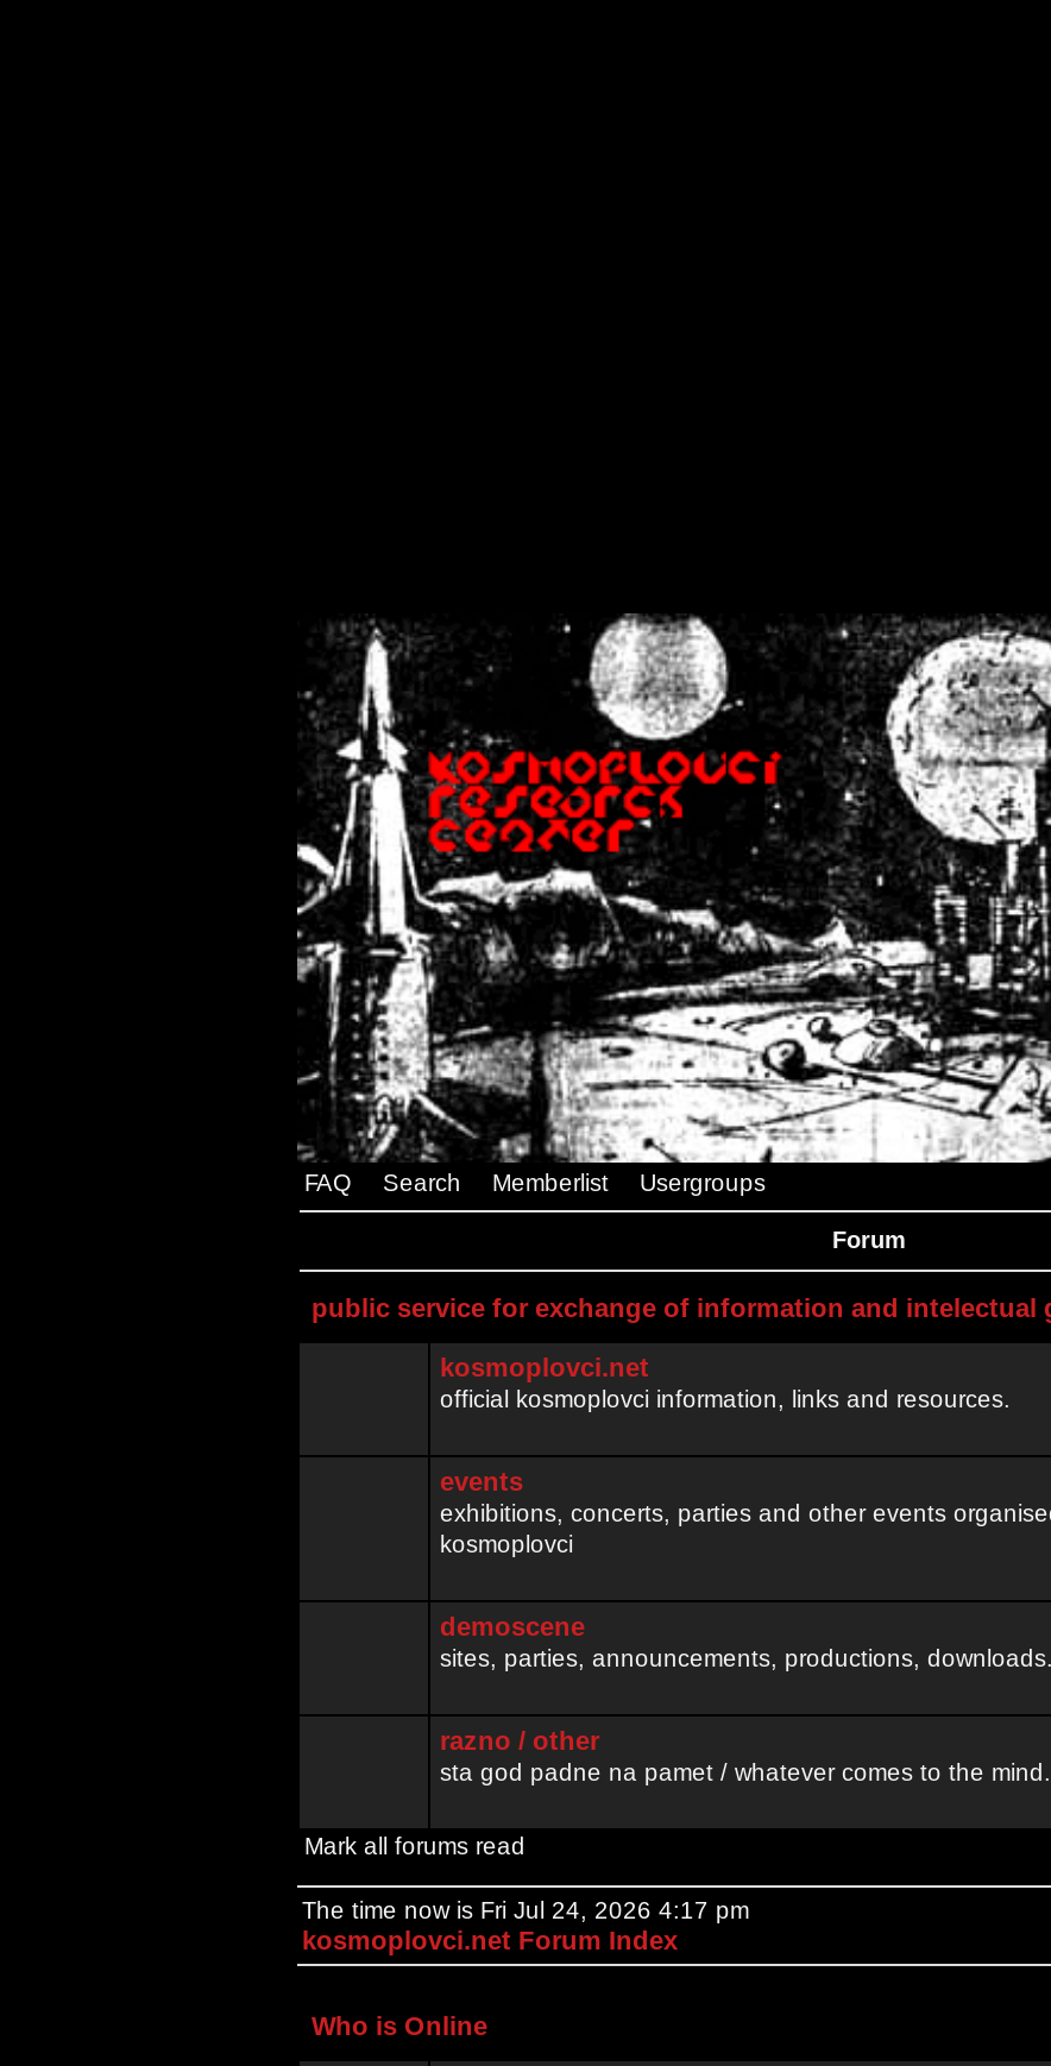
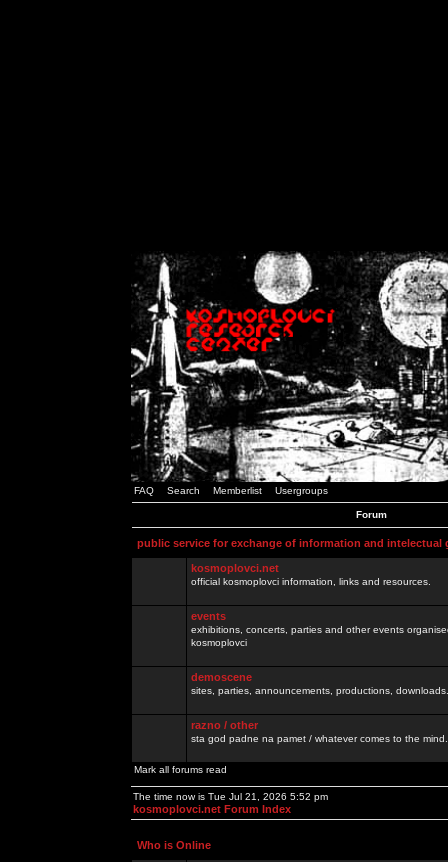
[302,1897,749,1923] The time now is Fri Jul 24, 2026 4:17 pm -> [133,791,328,802] The time now is Tue Jul 21, 2026 5:52 pm

